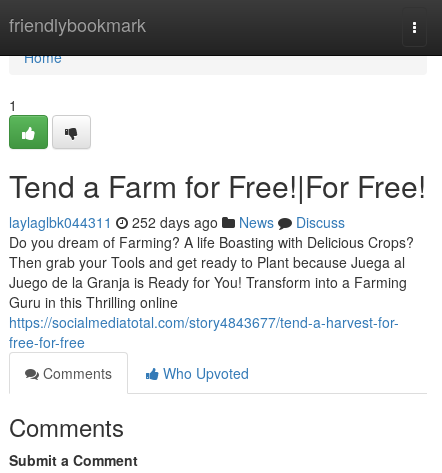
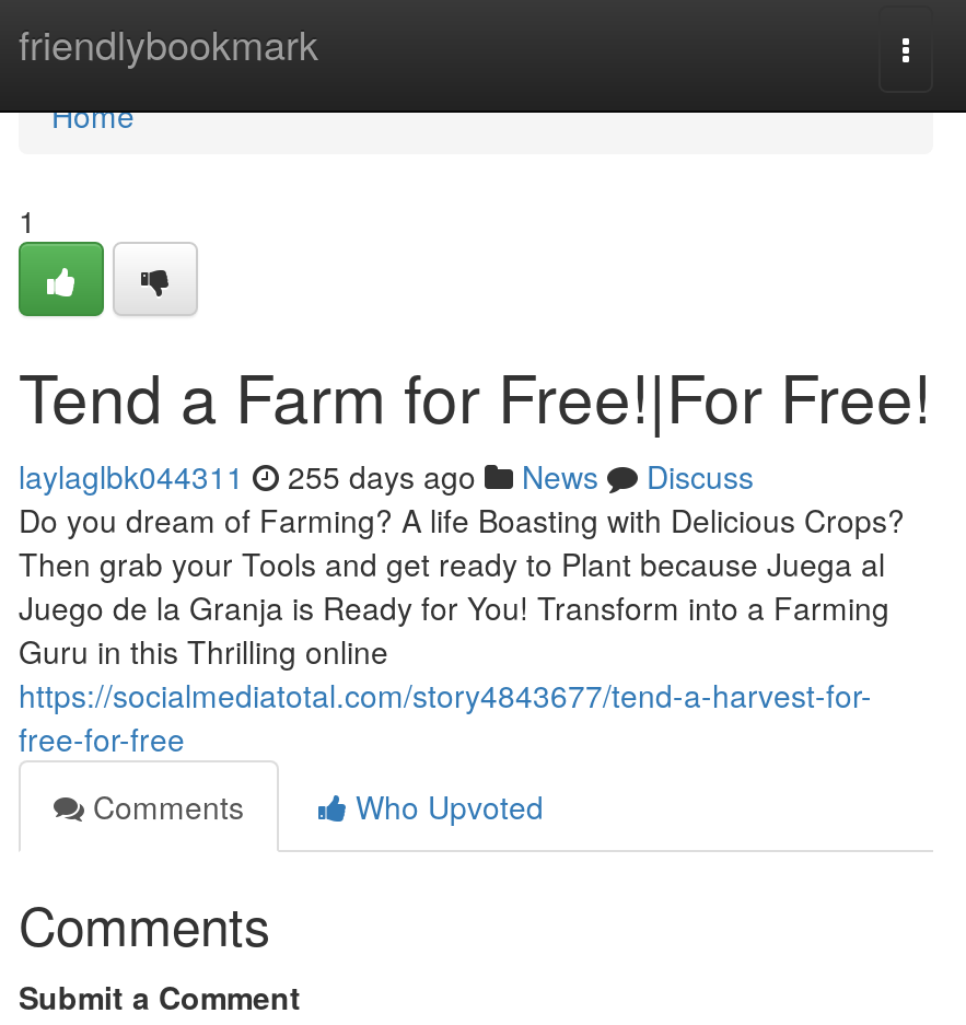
[9,212,345,232] laylaglbk044311 252 days ago News Discuss -> [19,454,754,498] laylaglbk044311 255 days ago News Discuss

